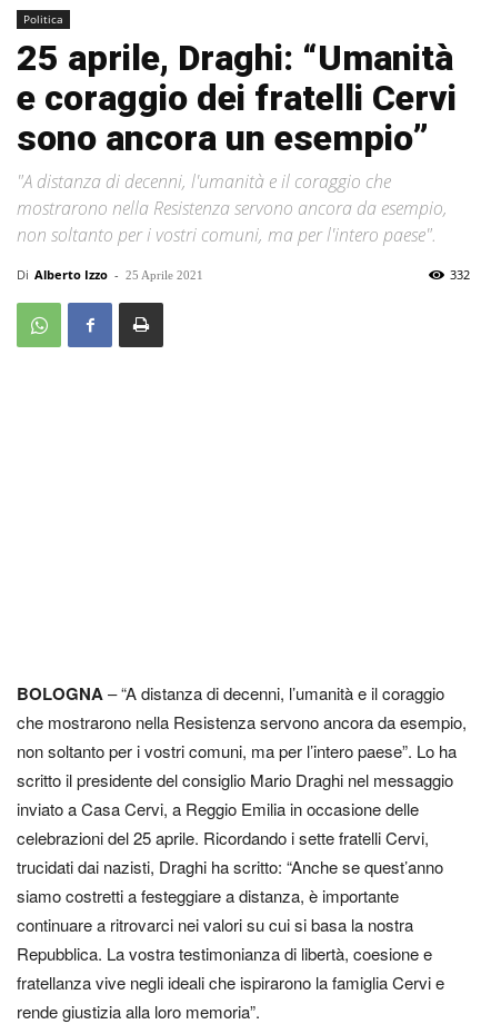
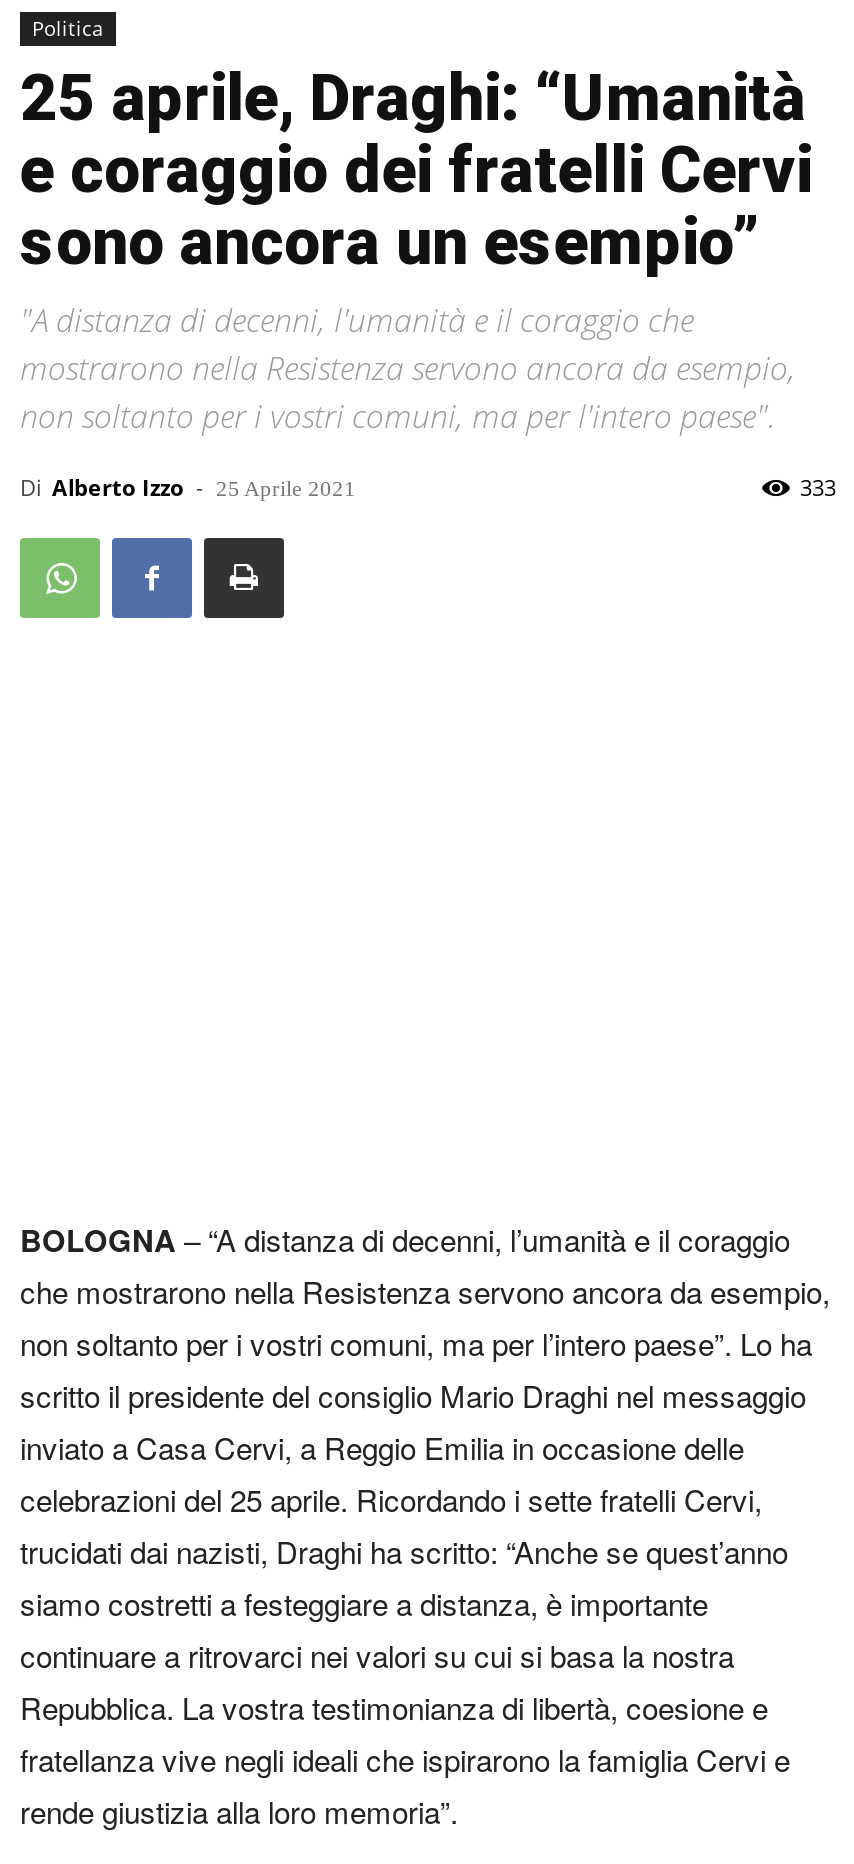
[450,266,470,283] 332 -> [800,472,836,502] 333

